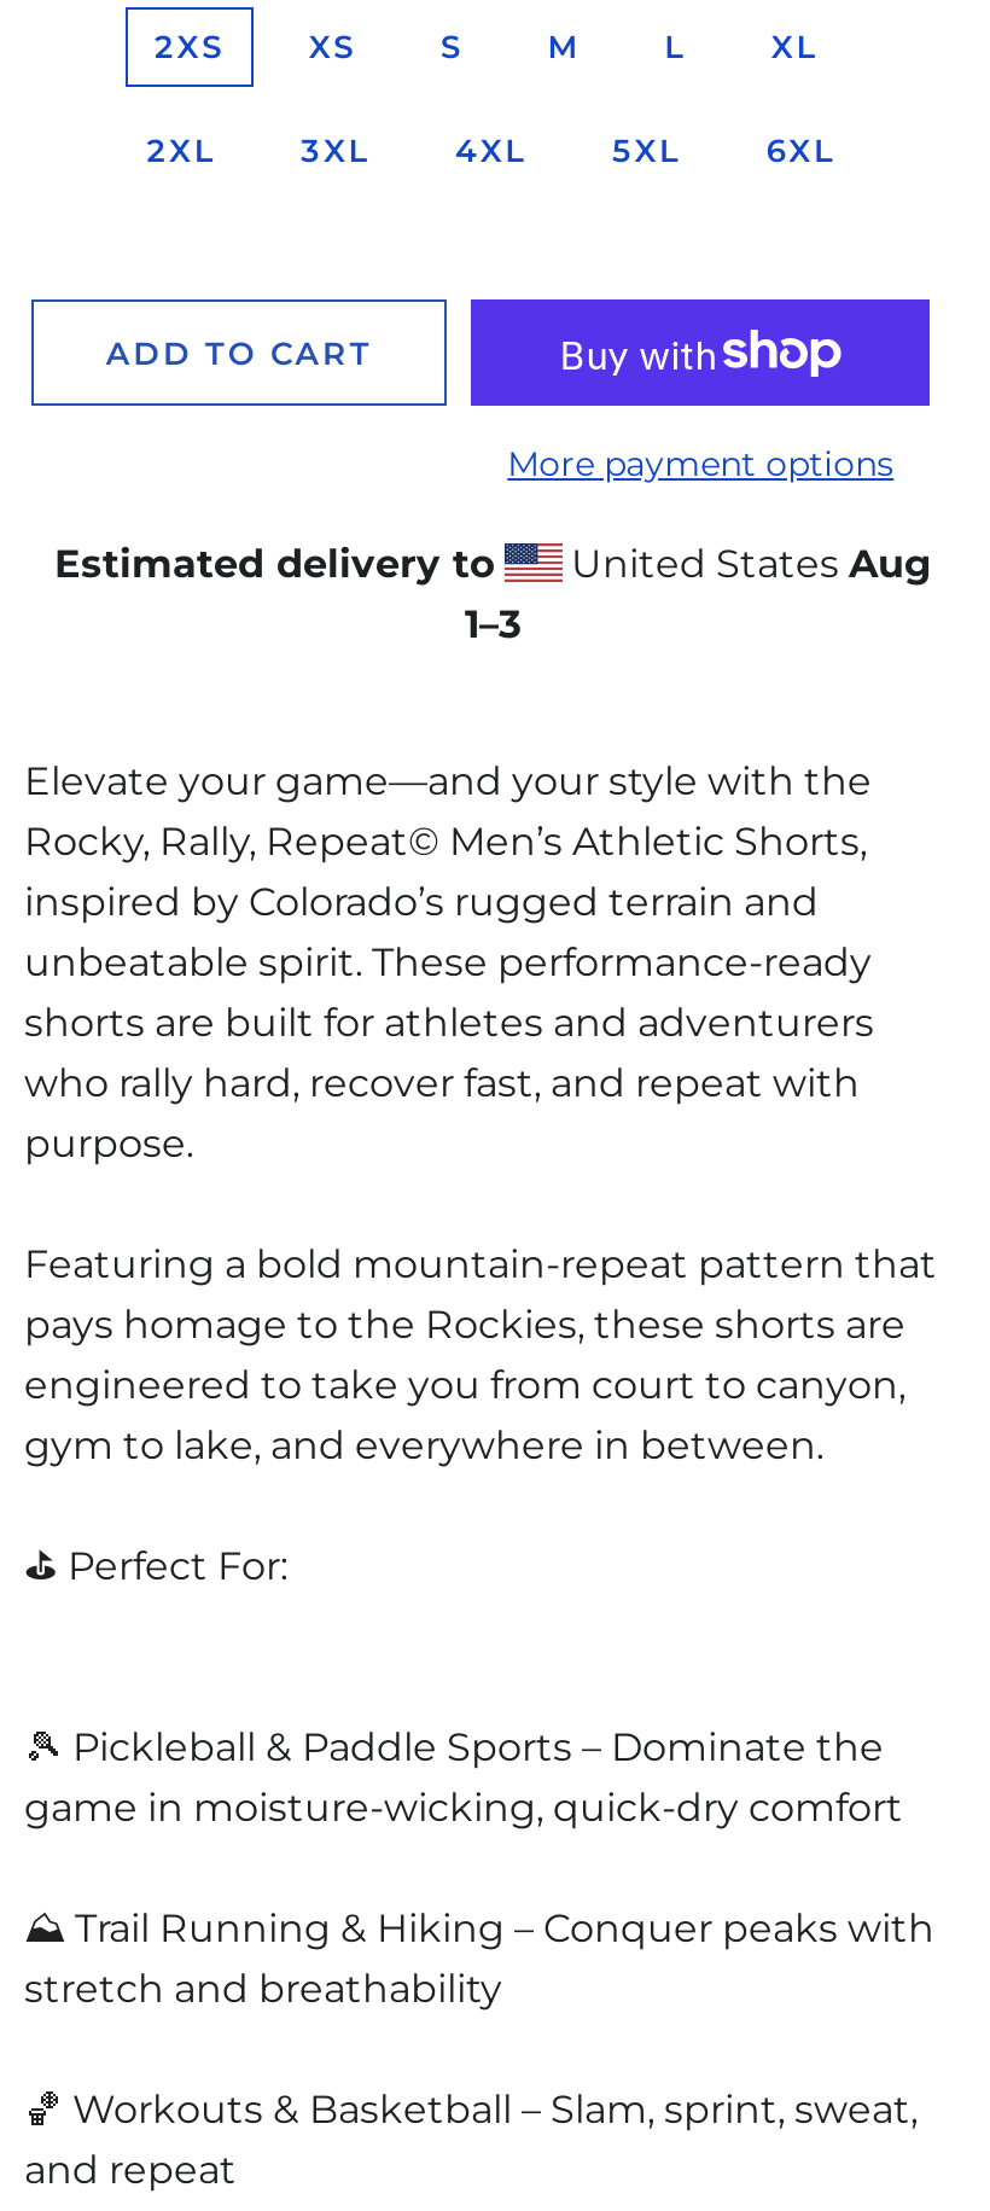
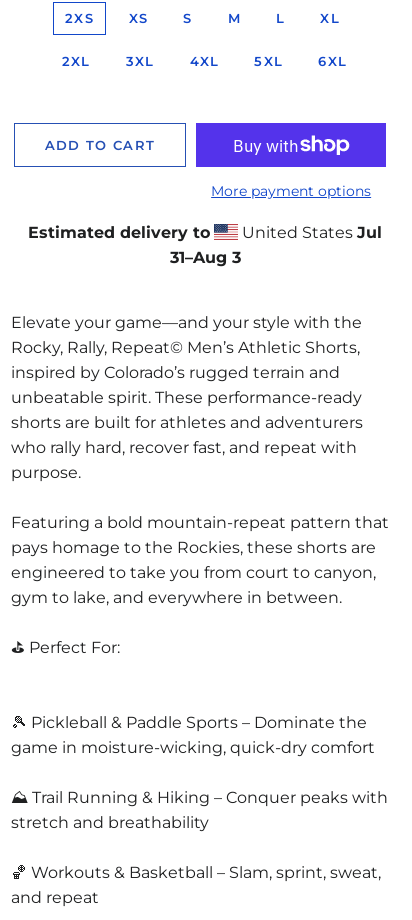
[465,541,931,647] United States Aug | 1–3 -> [169,223,382,267] United States Jul | 31–Aug 3

